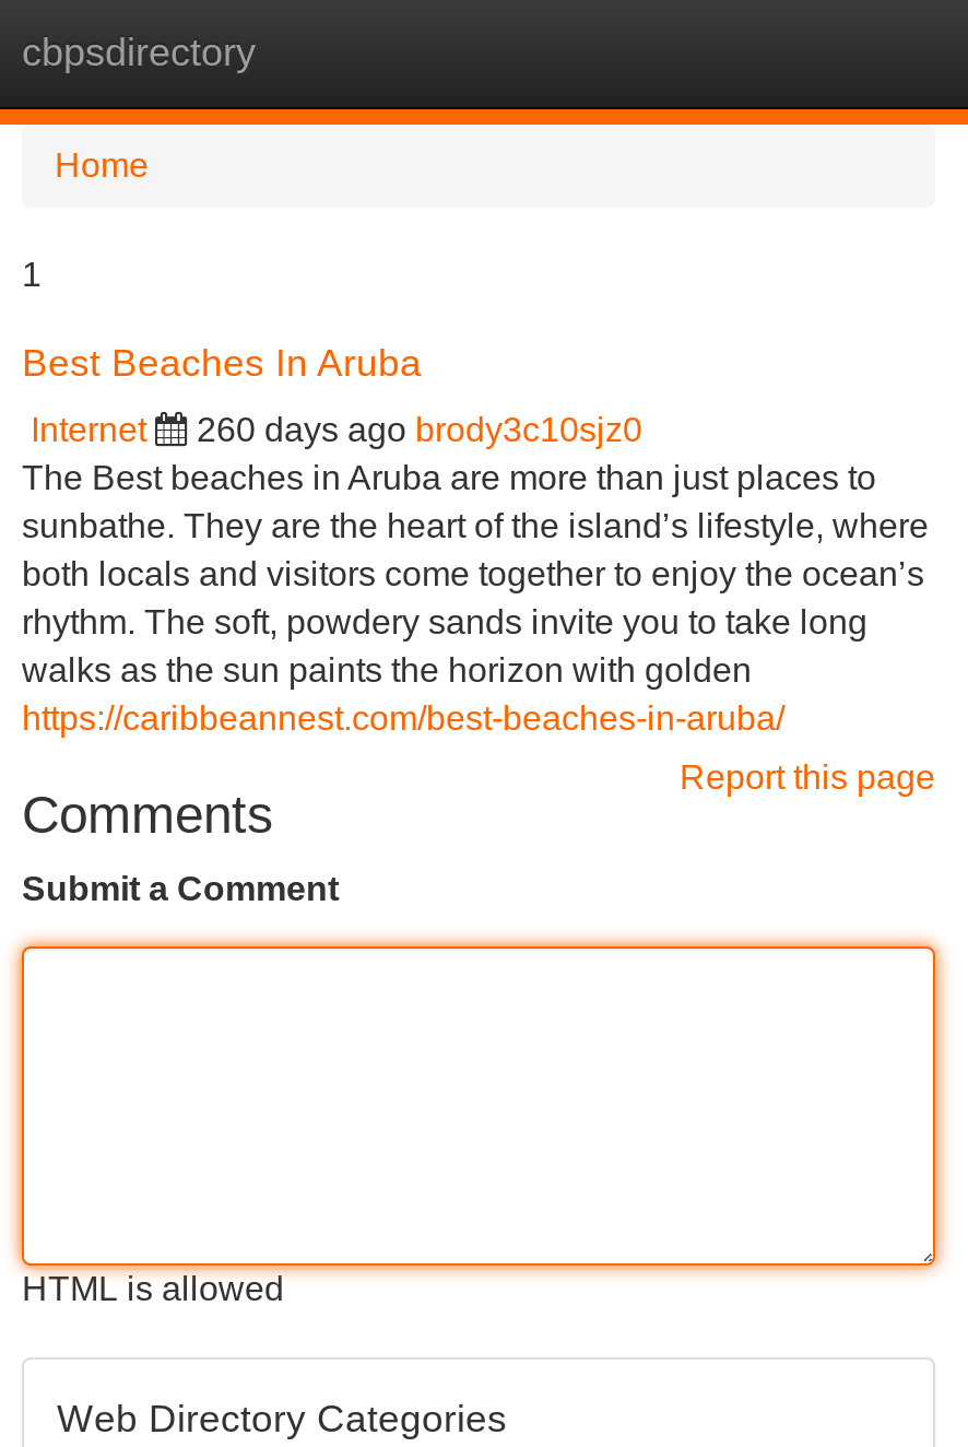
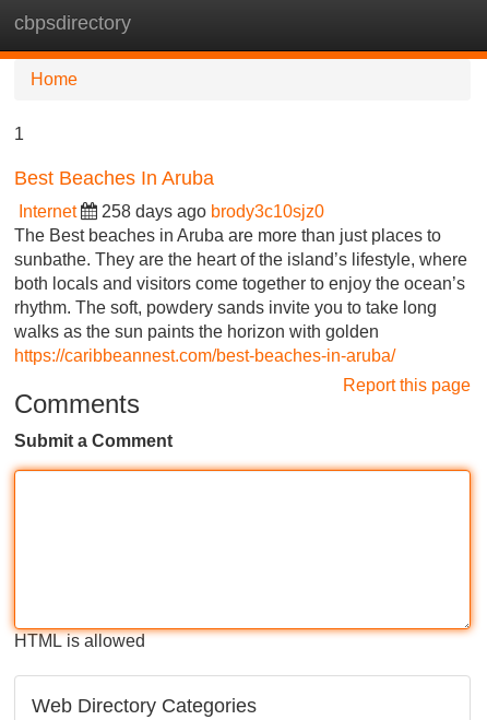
[197,411,642,448] 260 days ago brody3c10sjz0 -> [102,202,324,221] 258 days ago brody3c10sjz0

